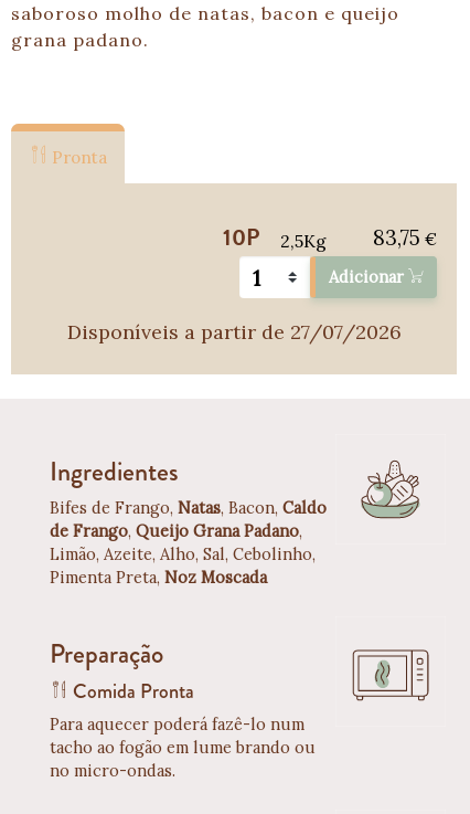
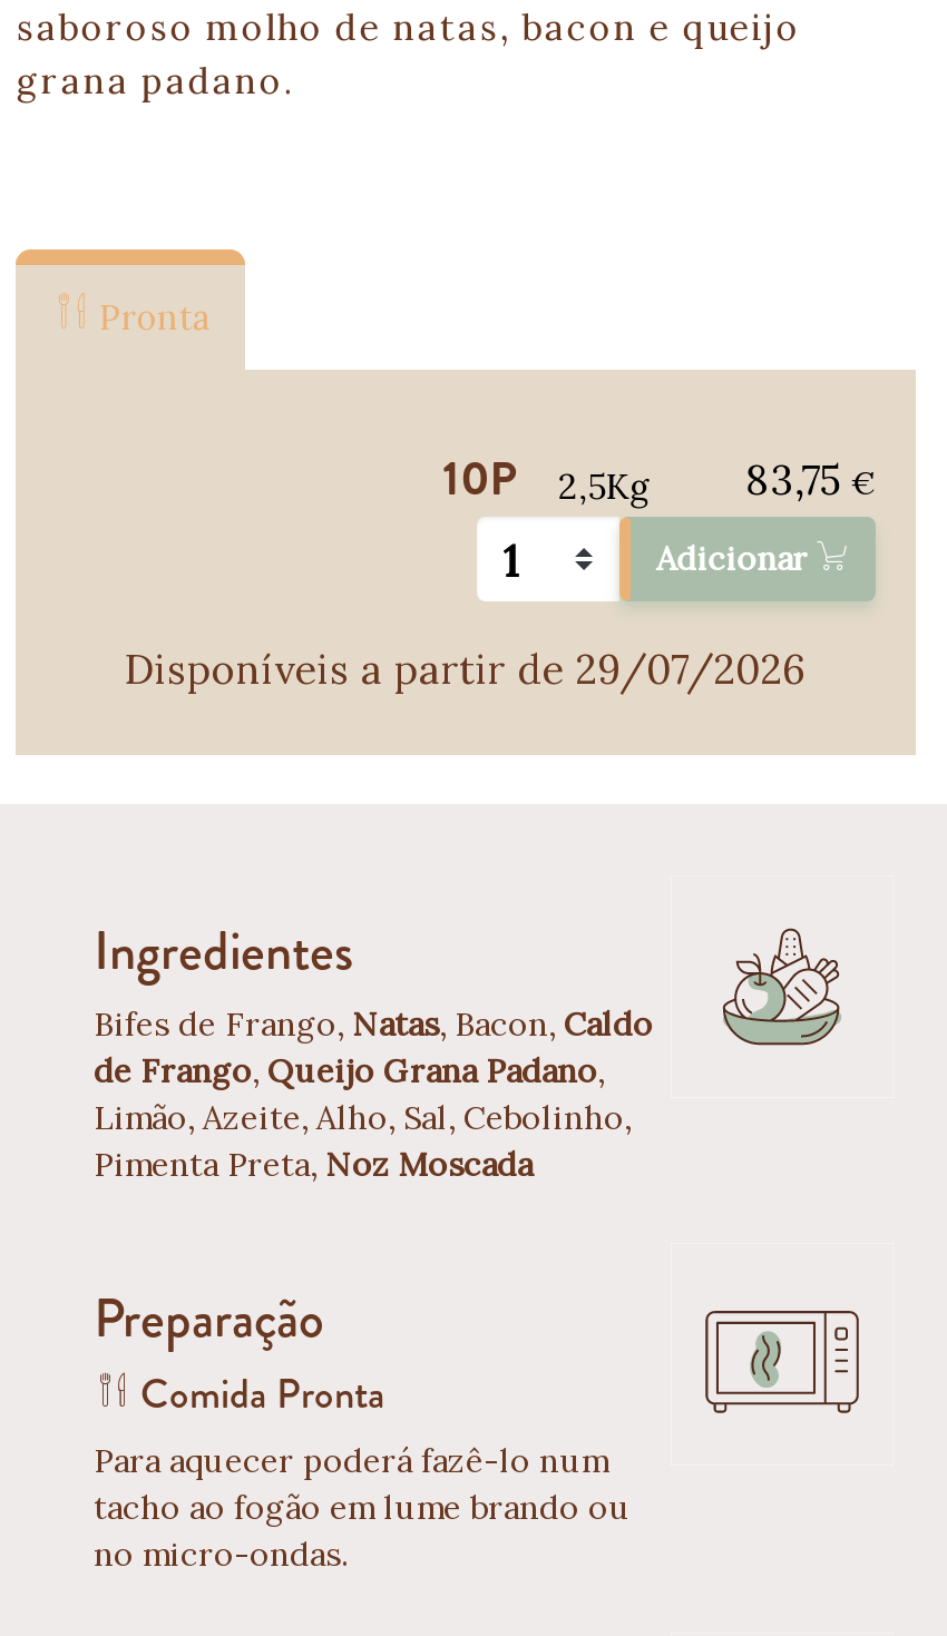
[67,319,401,344] Disponíveis a partir de 27/07/2026 -> [125,643,807,694] Disponíveis a partir de 29/07/2026

